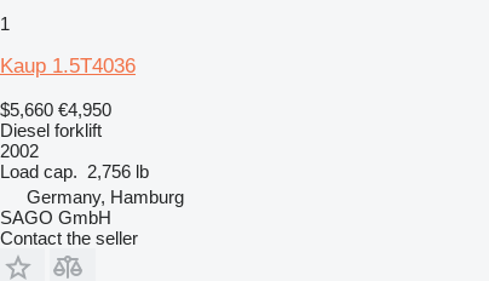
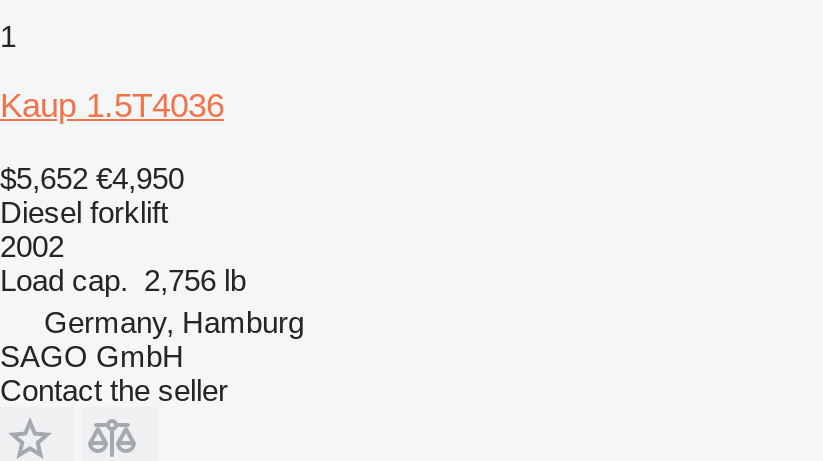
[0,99,111,120] $5,660 €4,950 -> [0,161,184,195] $5,652 €4,950

